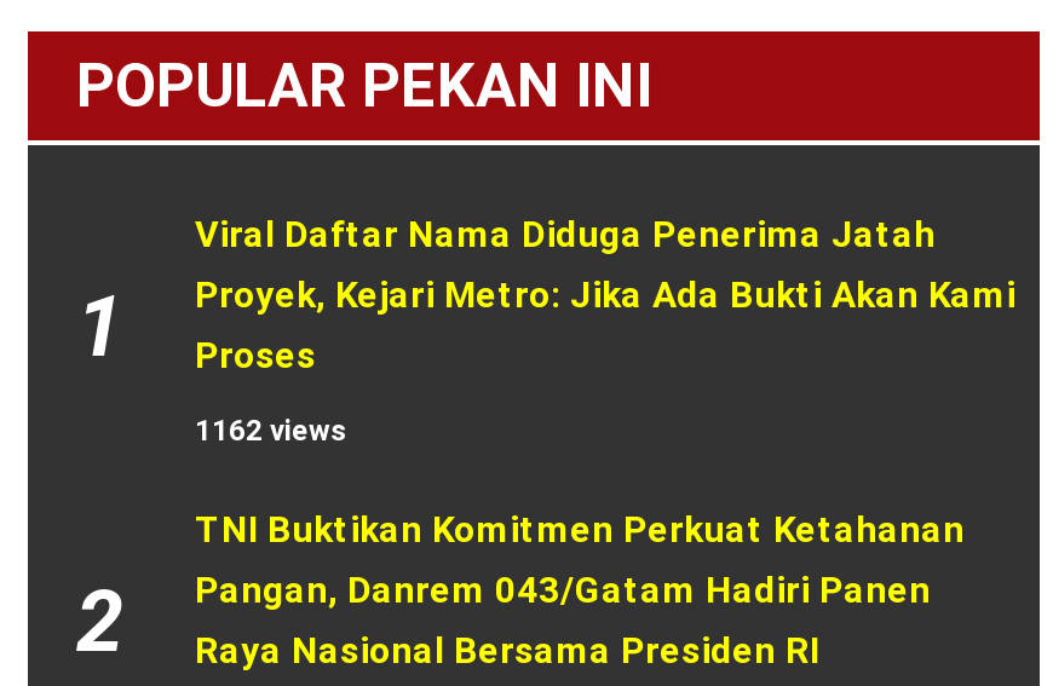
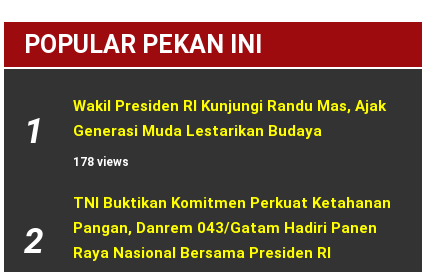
[195,213,1015,377] Viral Daftar Nama Diduga Penerima Jatah | Proyek, Kejari Metro: Jika Ada Bukti Akan Kami | Proses -> [73,97,386,140] Wakil Presiden RI Kunjungi Randu Mas, Ajak | Generasi Muda Lestarikan Budaya
[195,414,347,448] 1162 views -> [73,155,129,169] 178 views

